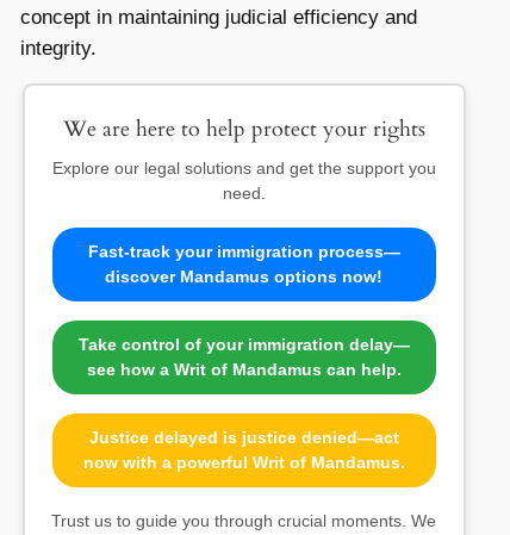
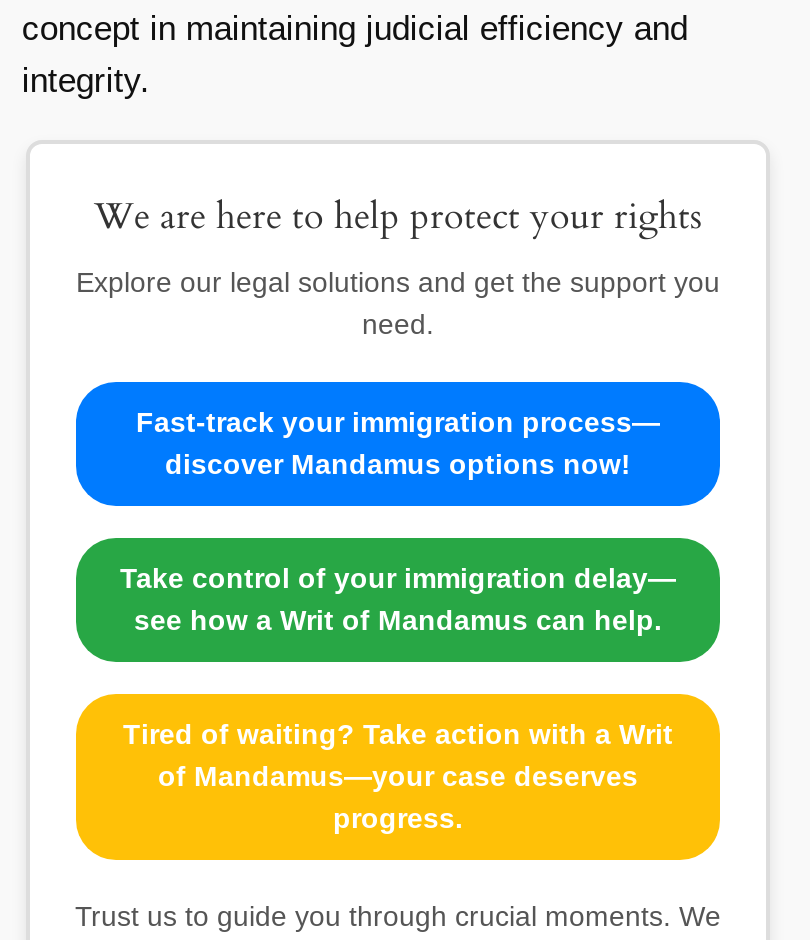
[83,428,405,472] Justice delayed is justice denied—act | now with a powerful Writ of Mandamus. -> [123,719,673,835] Tired of waiting? Take action with a Writ | of Mandamus—your case deserves | progress.

